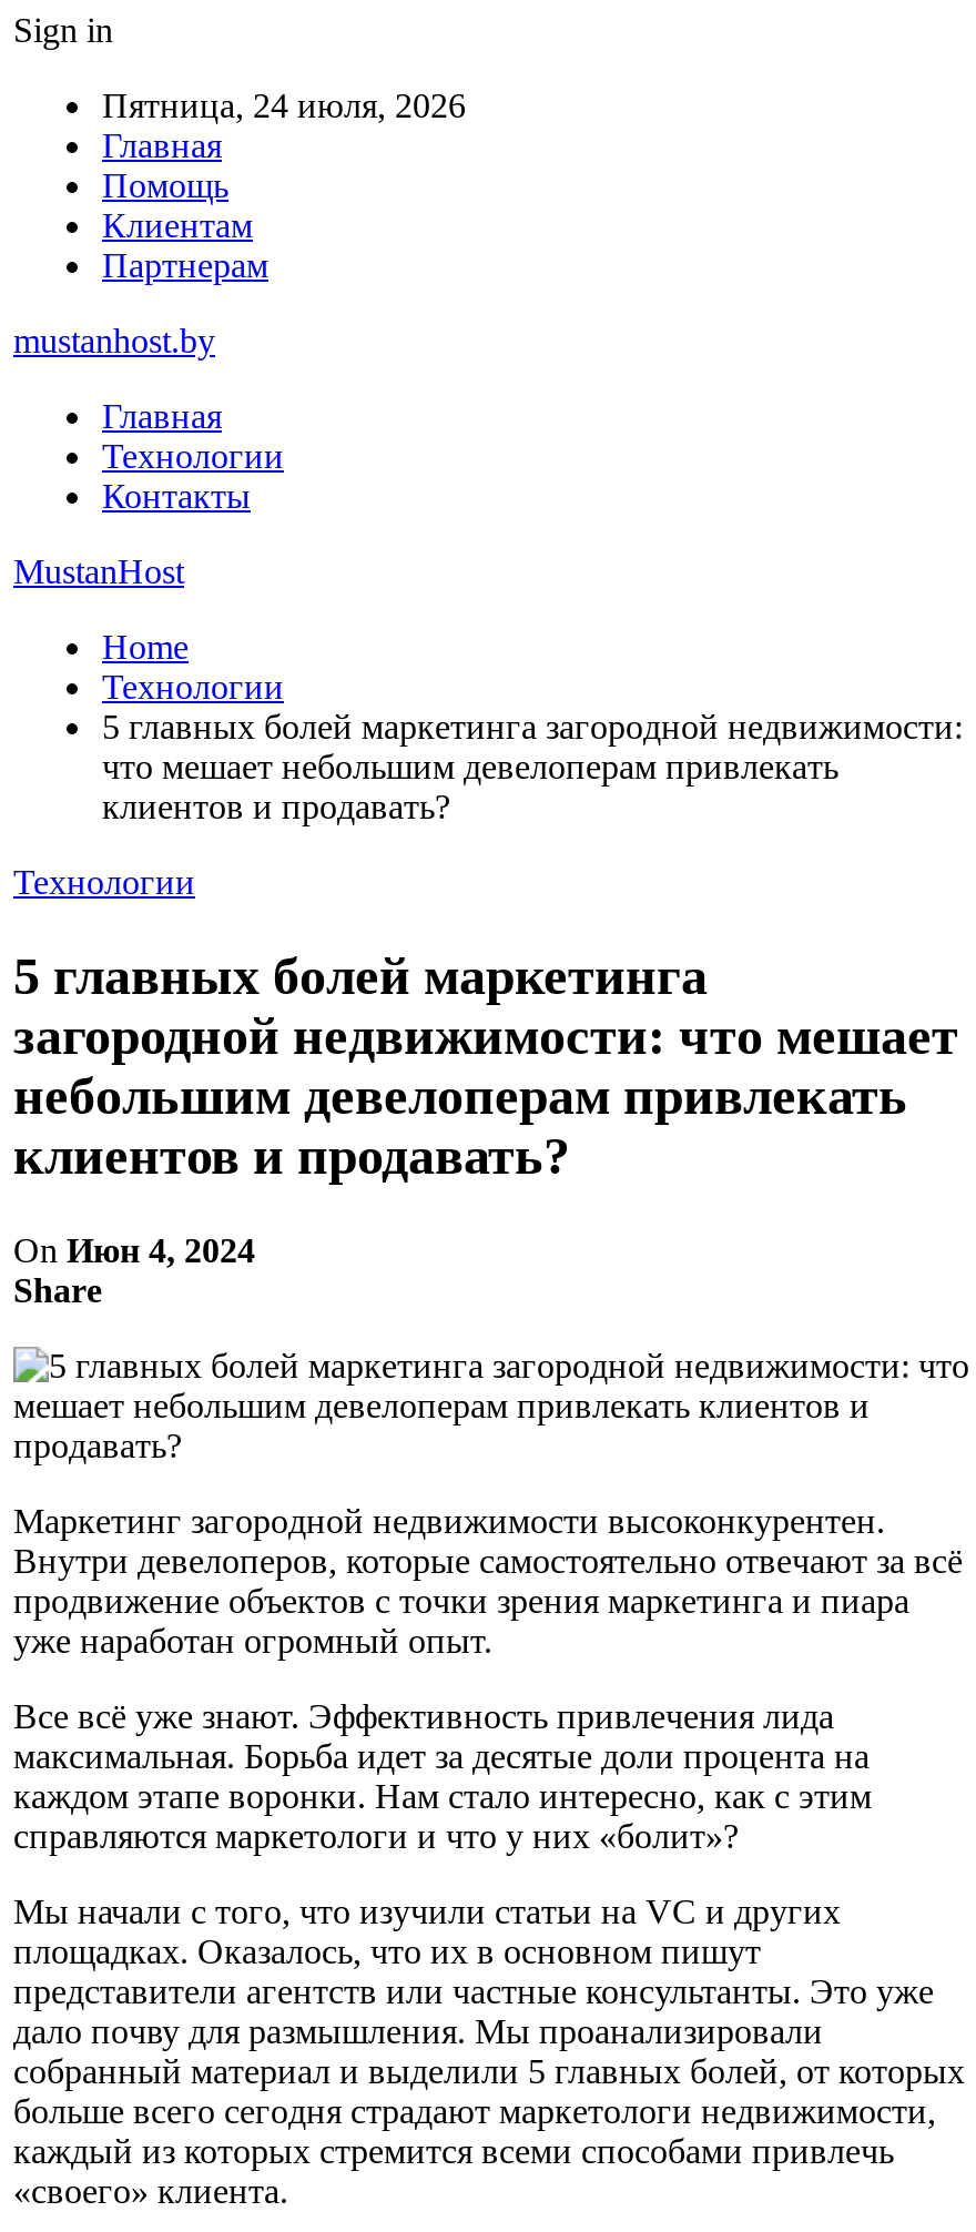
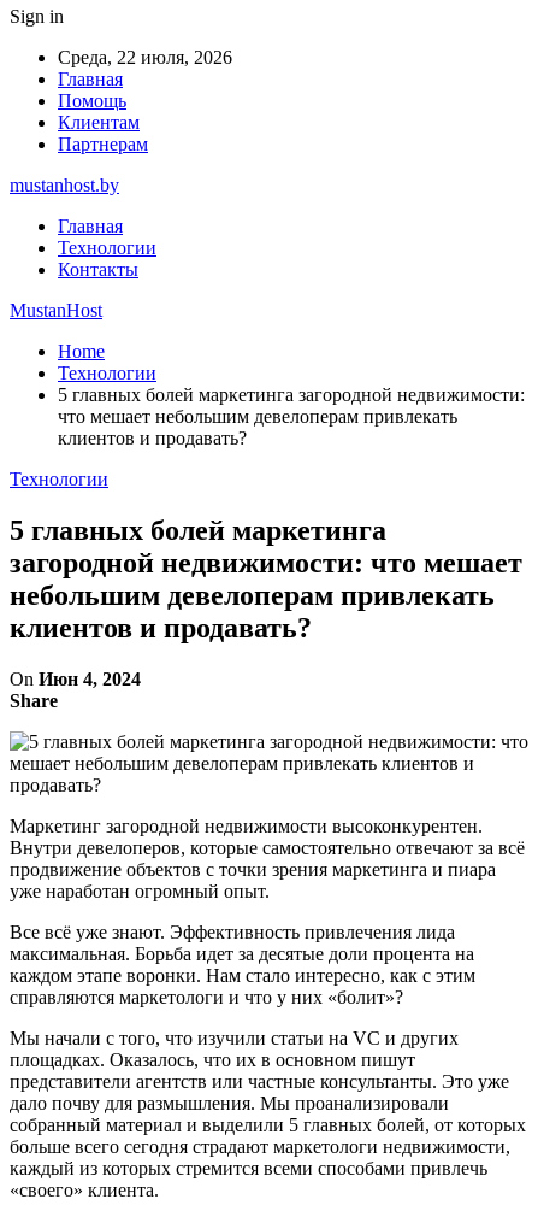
[102,87,466,124] Пятница, 24 июля, 2026 -> [58,47,232,67] Среда, 22 июля, 2026

